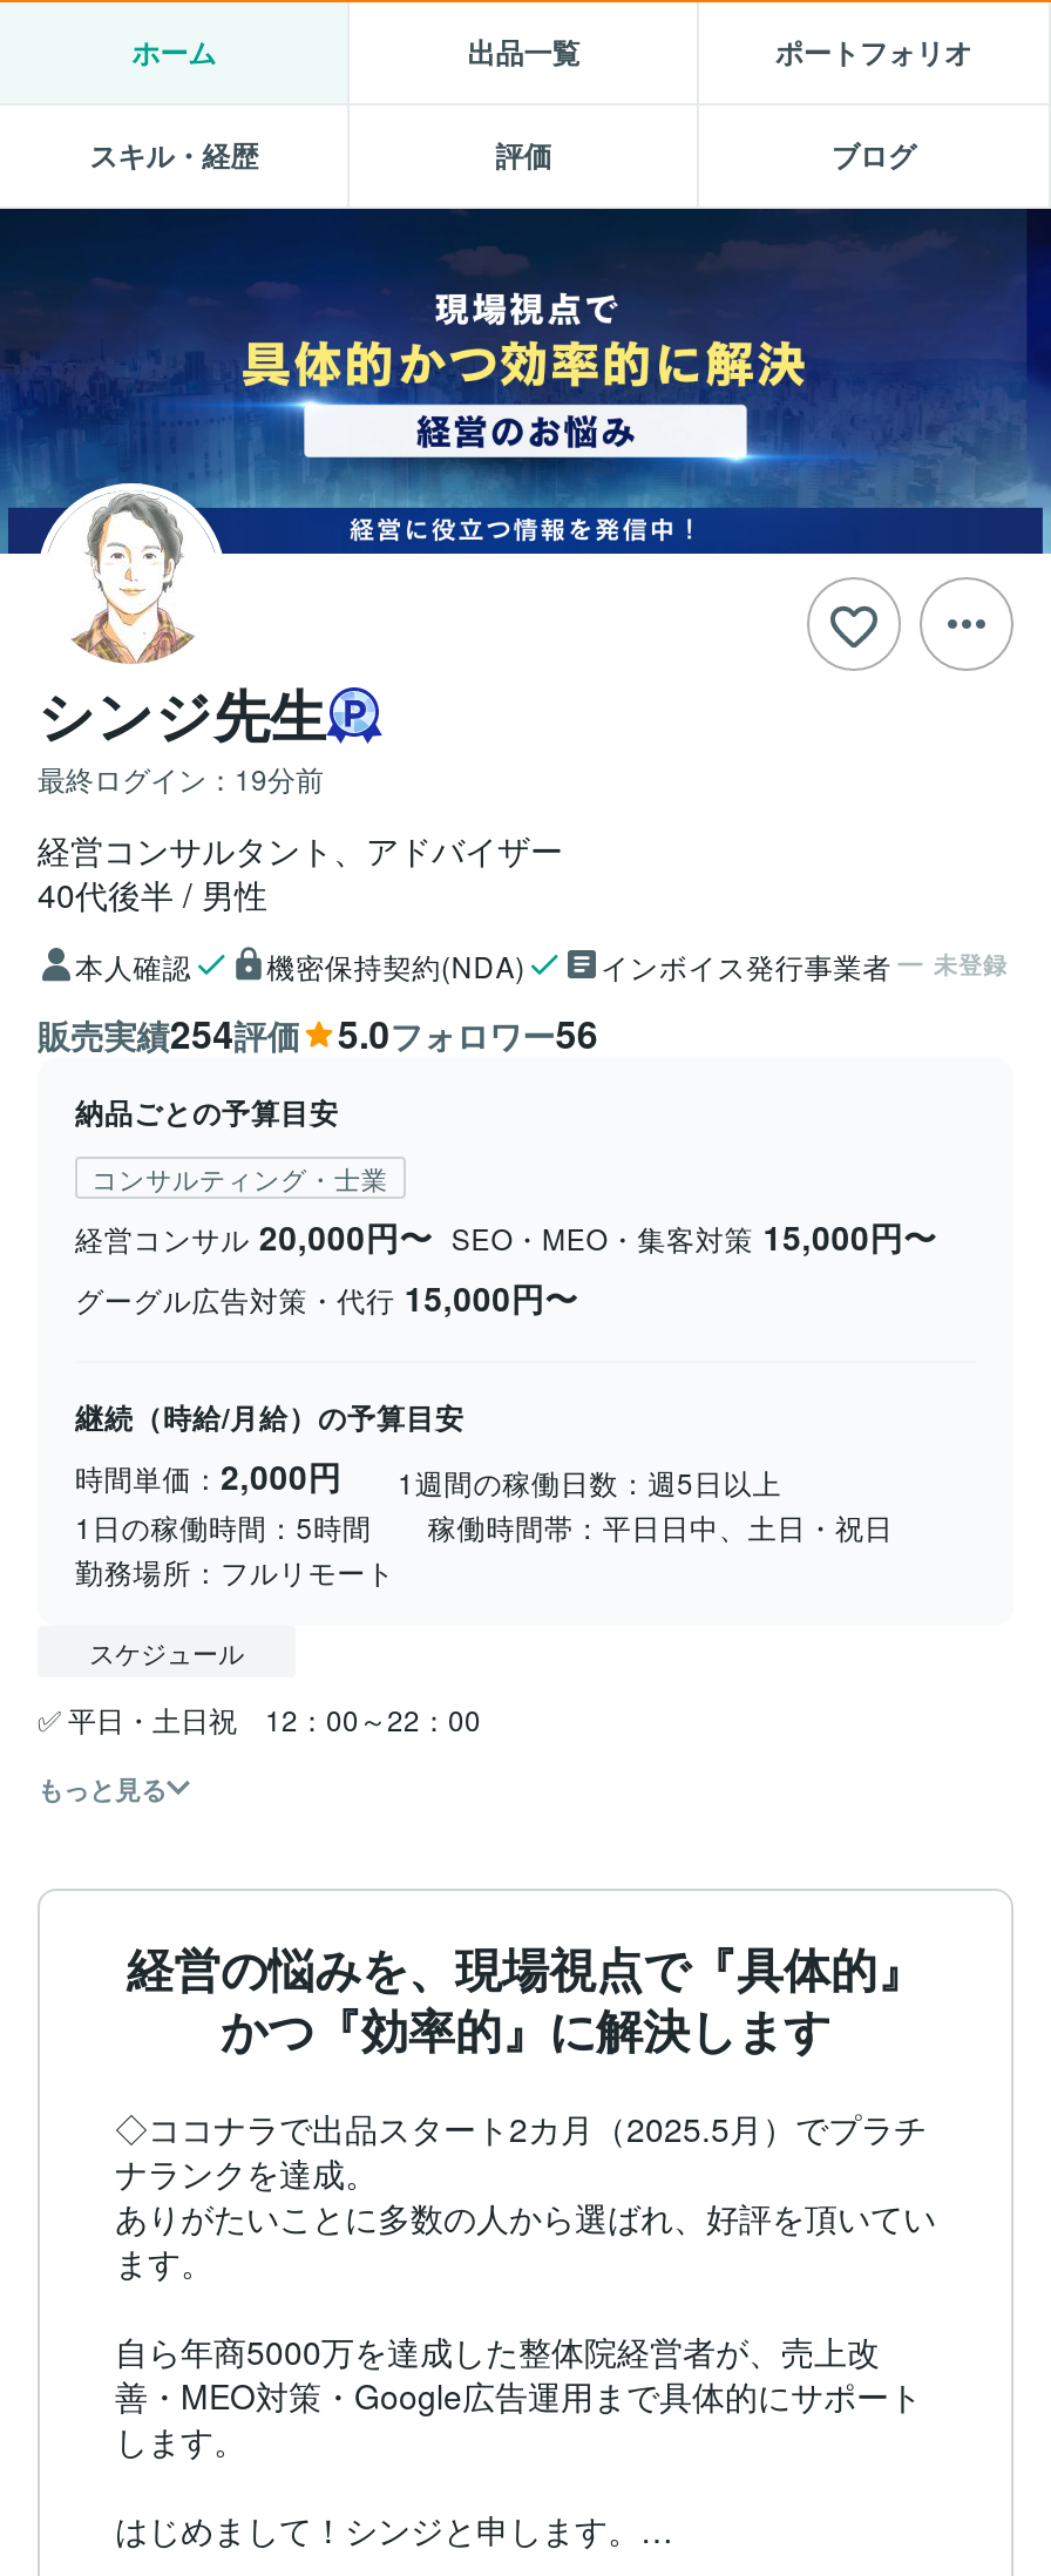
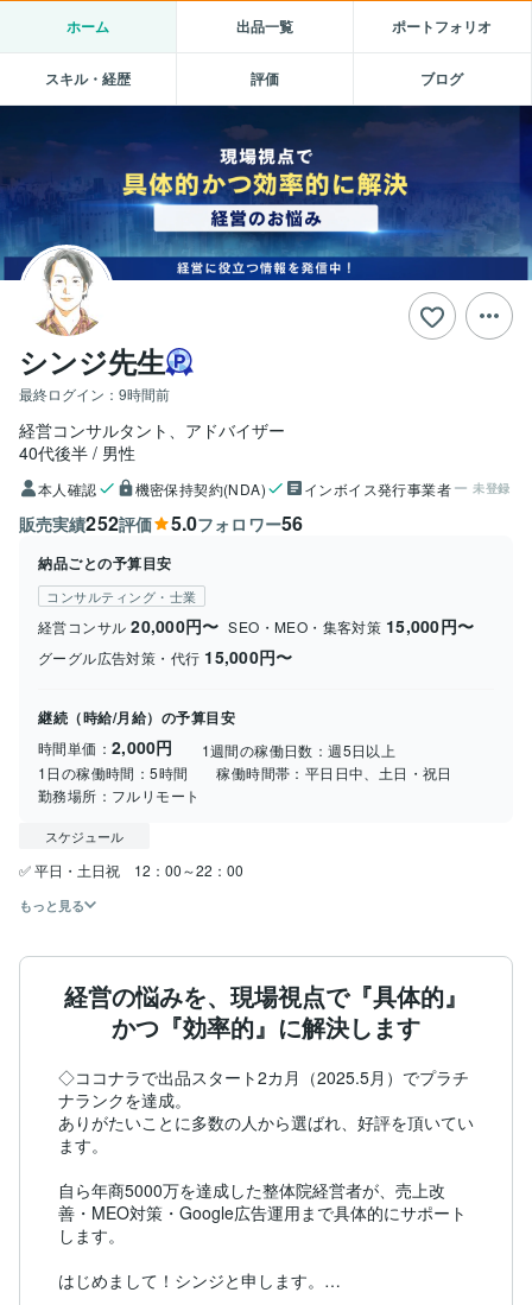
[38,758,324,798] 最終ログイン：19分前 -> [19,384,170,404] 最終ログイン：9時間前
[38,1006,300,1060] 販売実績254評価 -> [19,509,152,537] 販売実績252評価

